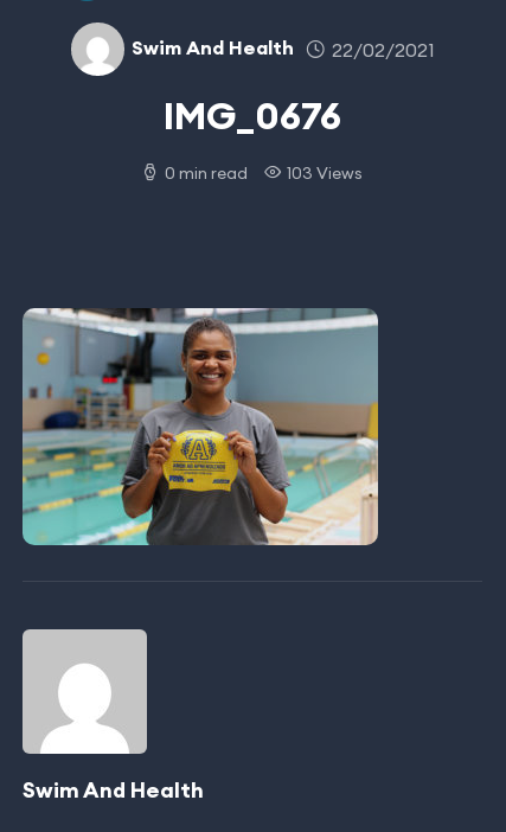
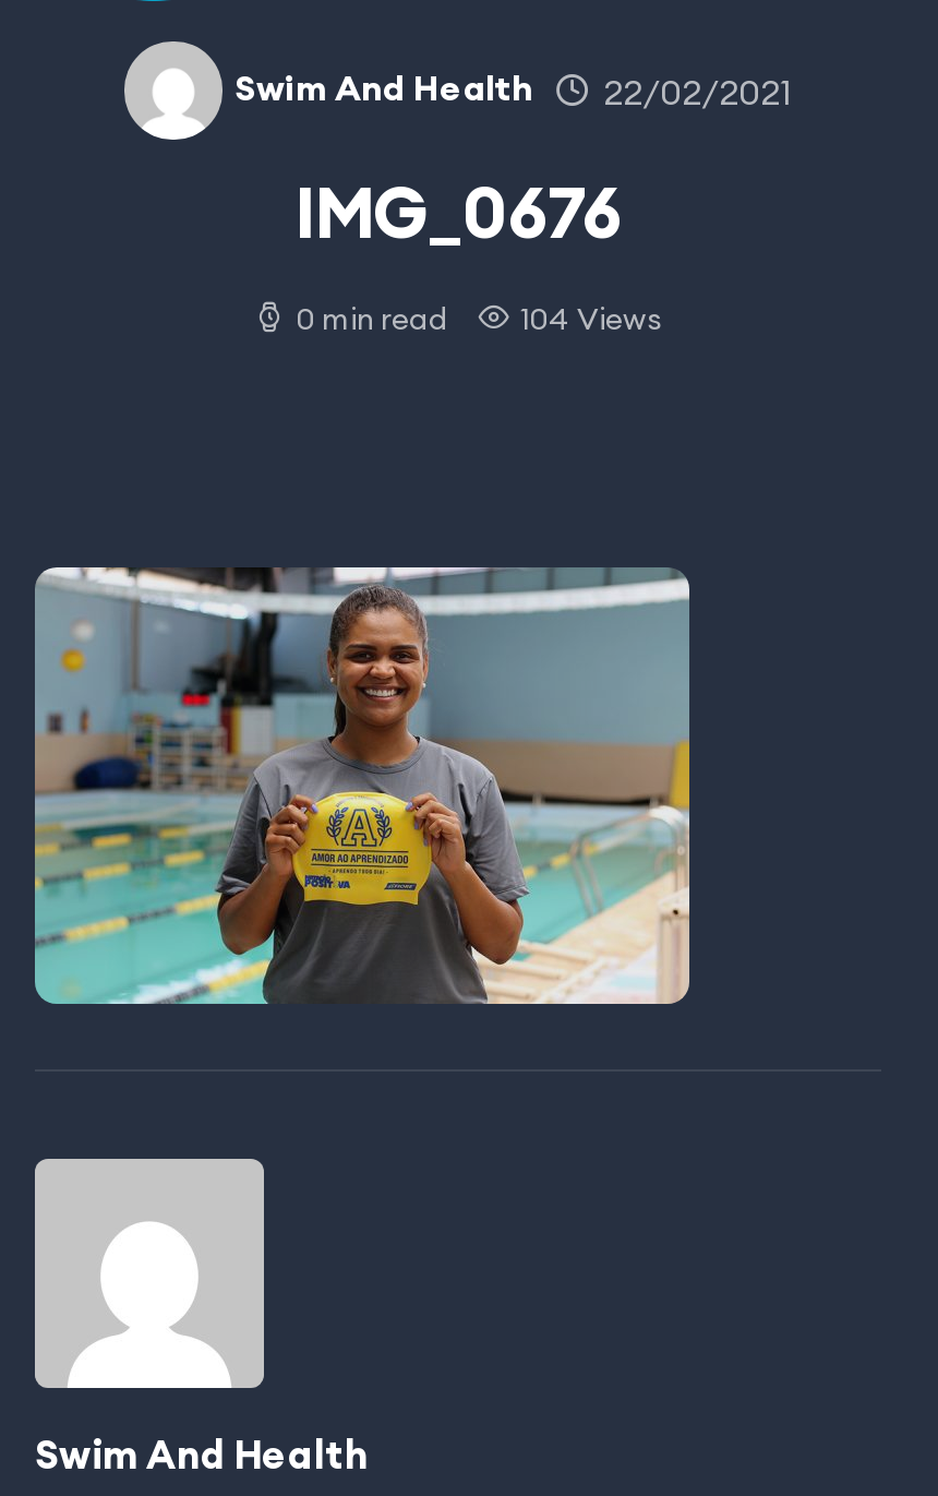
[287,162,363,184] 103 Views -> [520,299,662,338] 104 Views

